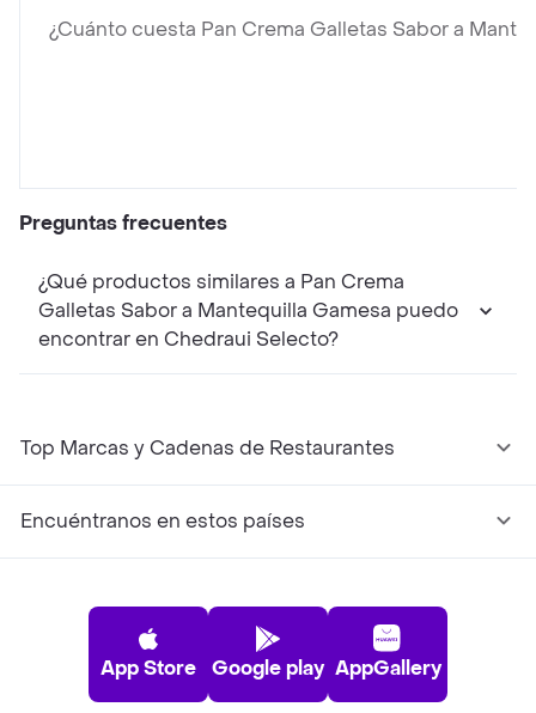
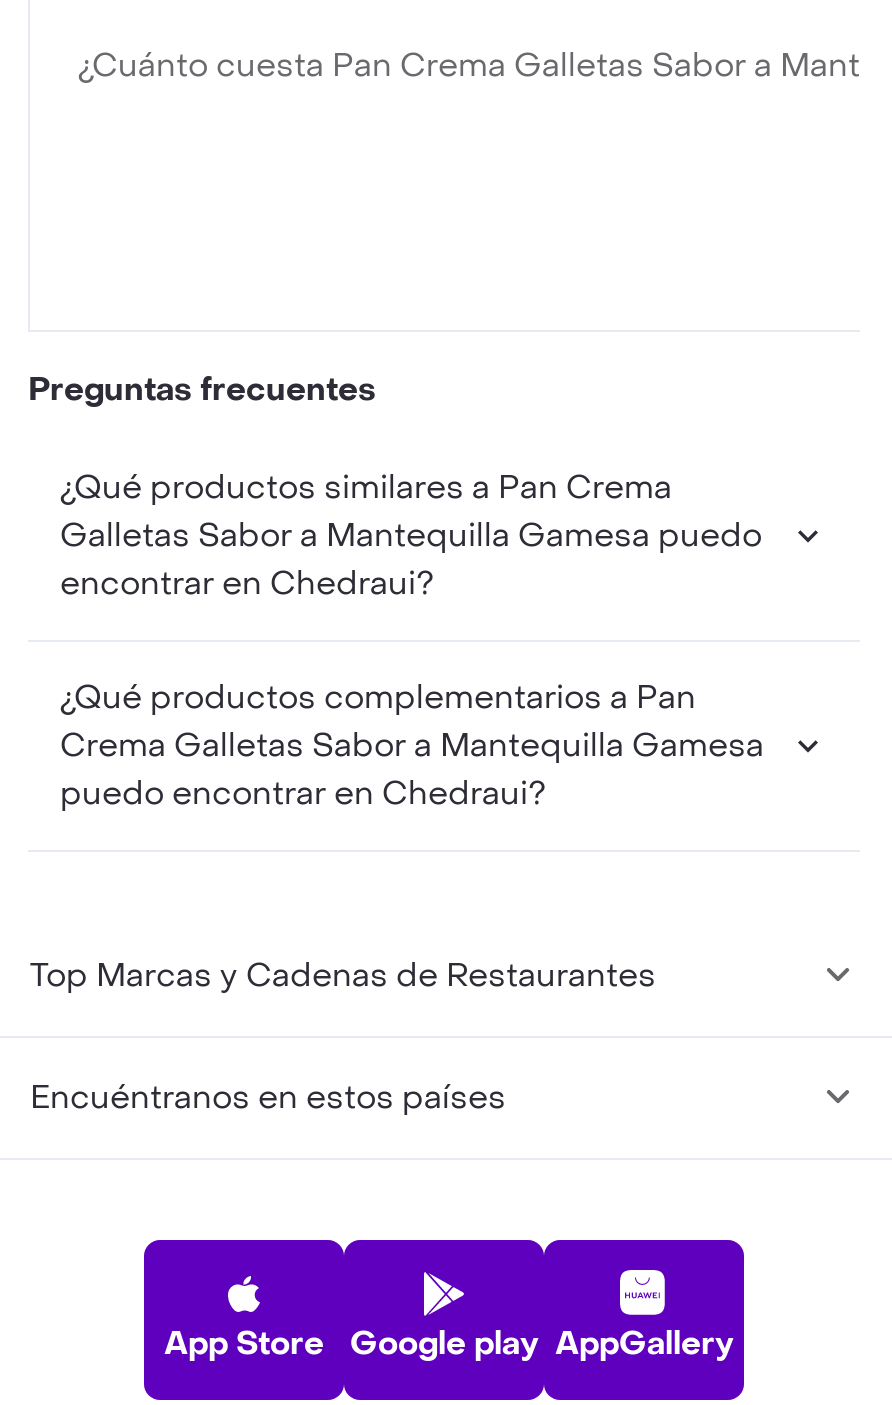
[38,327,339,352] encontrar en Chedraui Selecto? -> [60,562,764,814] encontrar en Chedraui? | ¿Qué productos complementarios a Pan | Crema Galletas Sabor a Mantequilla Gamesa | puedo encontrar en Chedraui?

